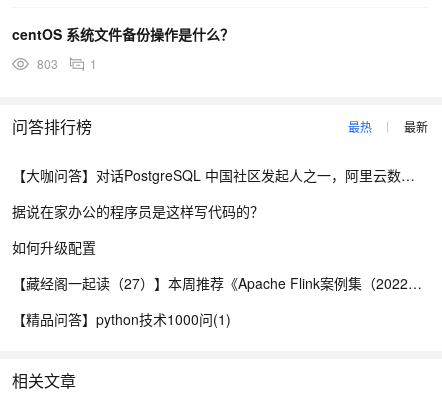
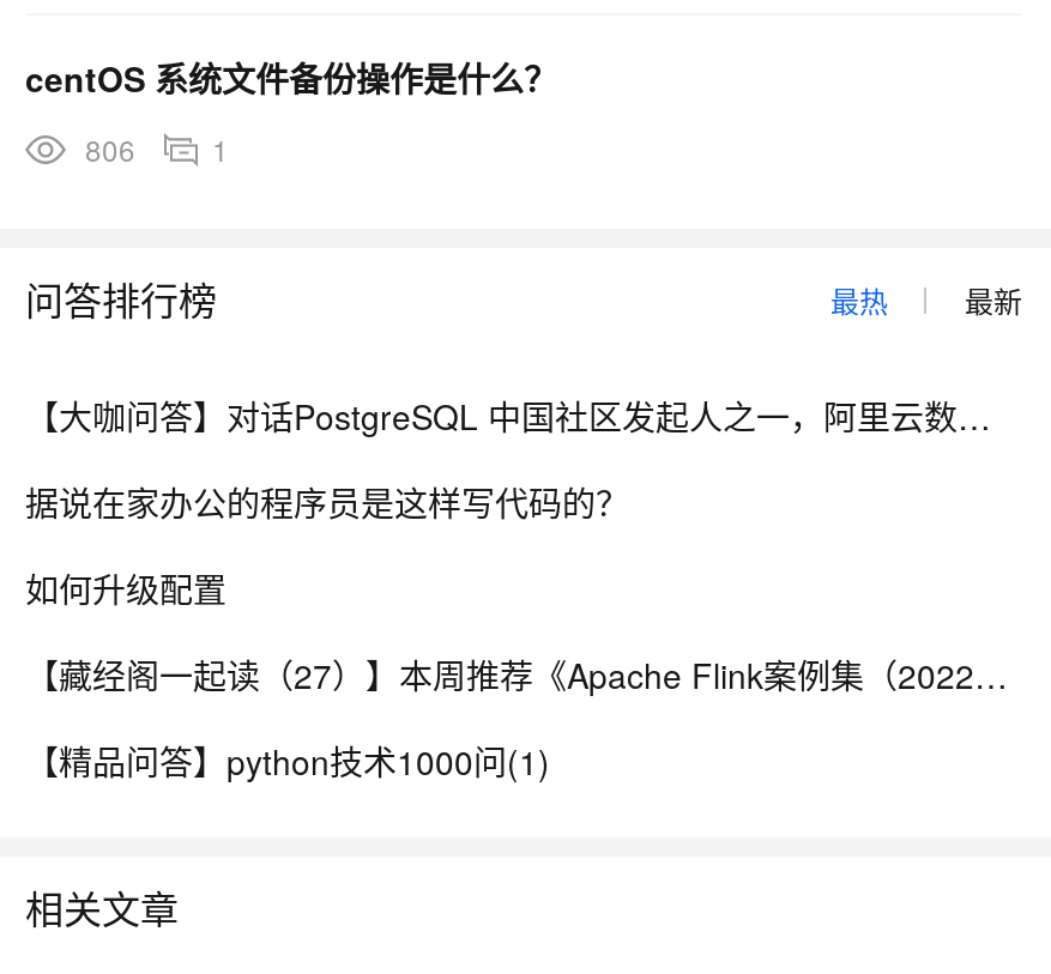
[37,55,97,72] 803 1 -> [85,128,229,169] 806 1

